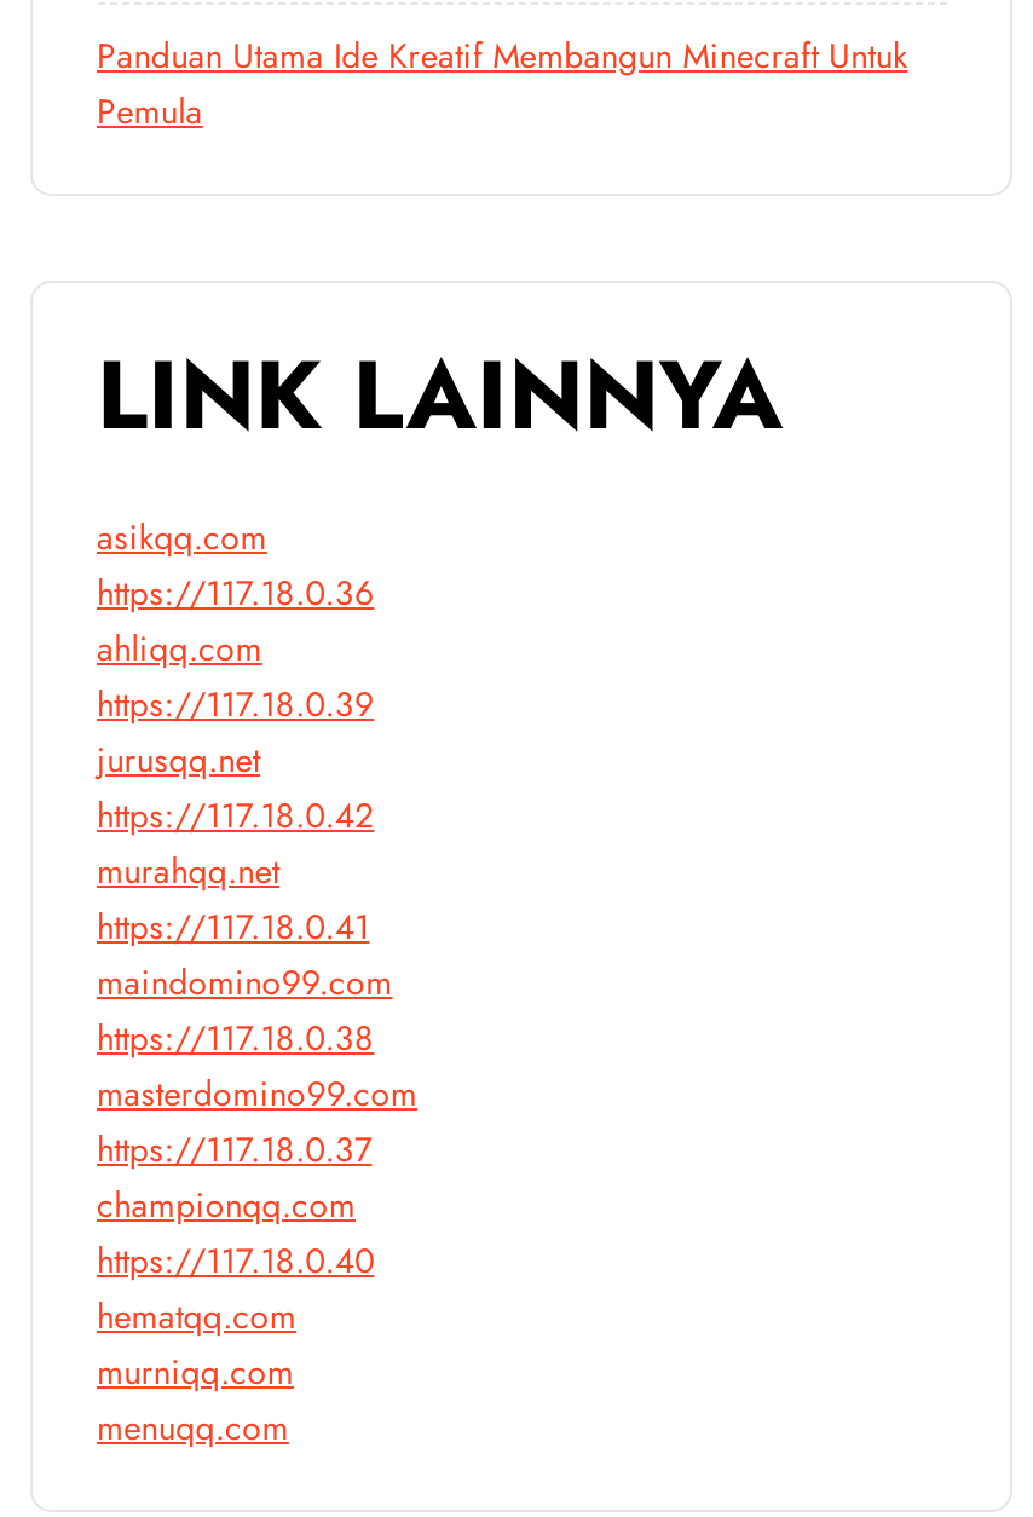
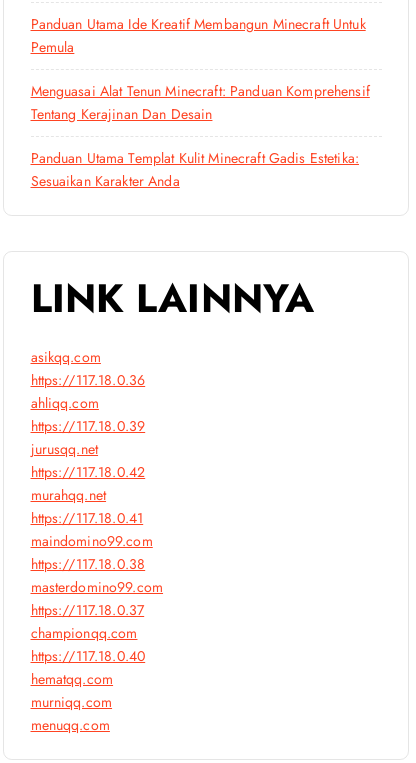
none -> [30,81,370,191] Menguasai Alat Tenun Minecraft: Panduan Komprehensif | Tentang Kerajinan Dan Desain | Panduan Utama Templat Kulit Minecraft Gadis Estetika: | Sesuaikan Karakter Anda

